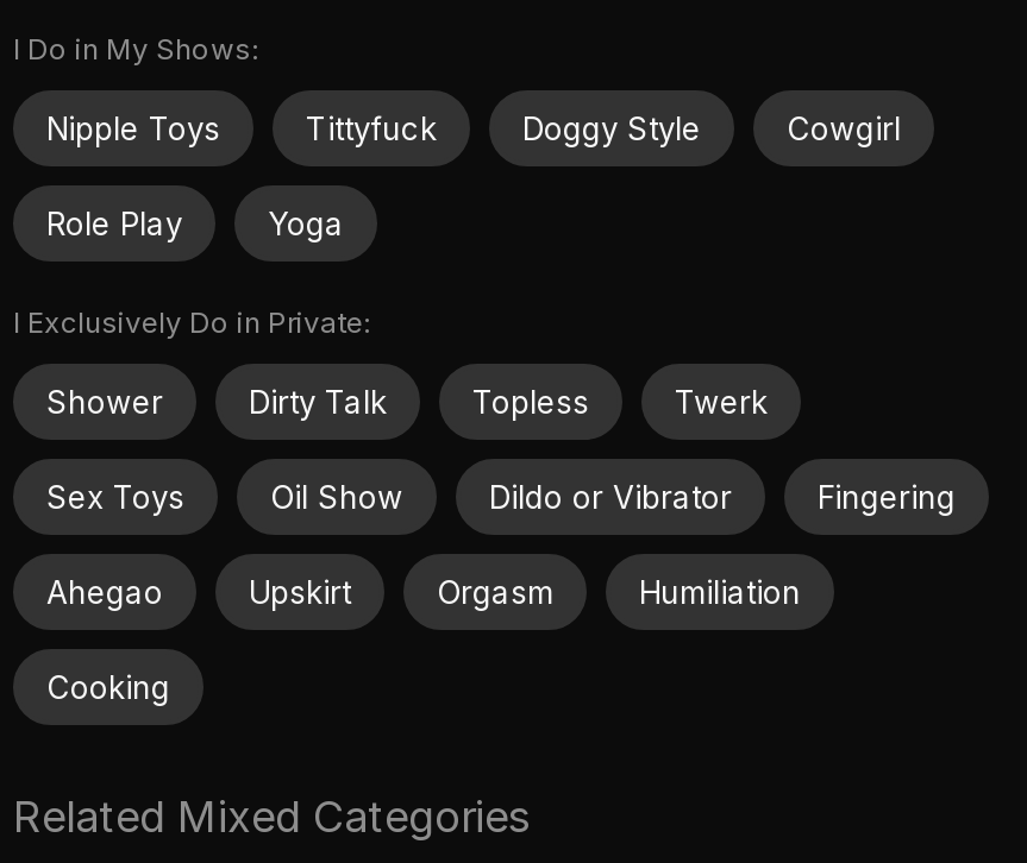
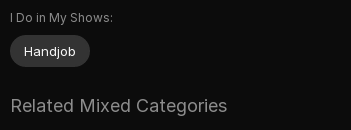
[13,109,956,705] Nipple Toys | Tittyfuck | Doggy Style | Cowgirl | Role Play | Yoga | I Exclusively Do in Private: | Shower | Dirty Talk | Topless | Twerk | Sex Toys | Oil Show | Dildo or Vibrator | Fingering | Ahegao | Upskirt | Orgasm | Humiliation | Cooking -> [24,43,76,59] Handjob

